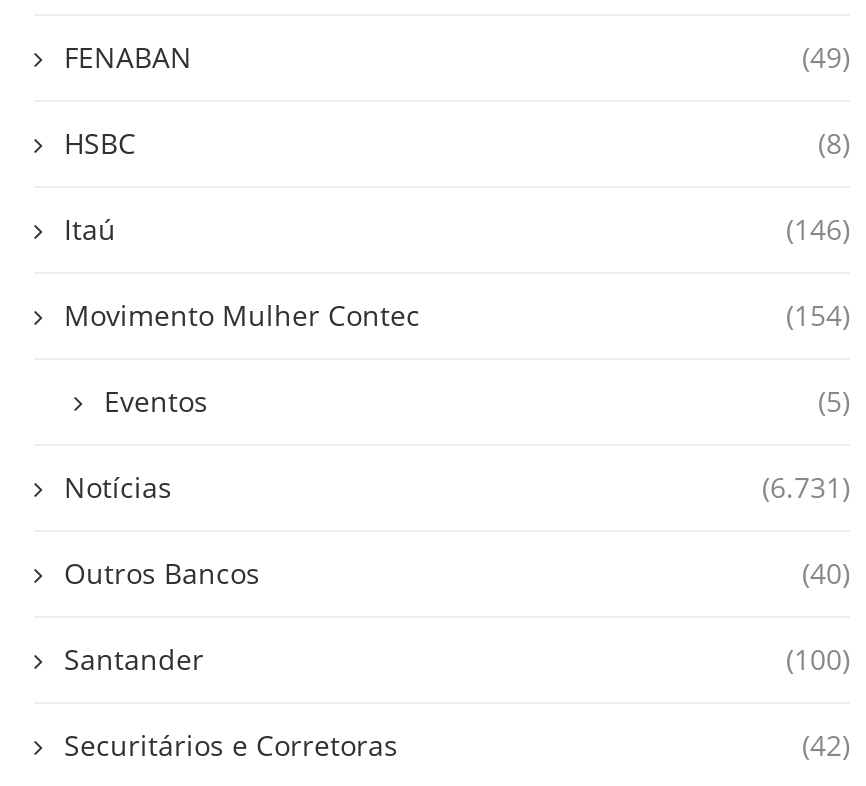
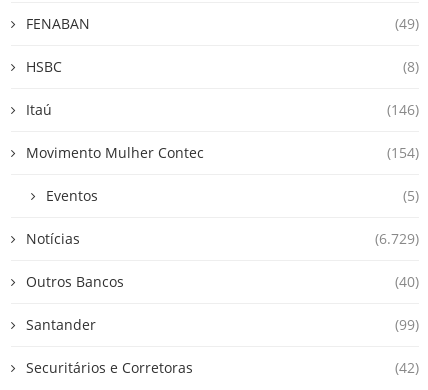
[762,468,850,506] (6.731) -> [375,229,419,248] (6.729)
[786,640,850,678] (100) -> [395,315,419,334] (99)

